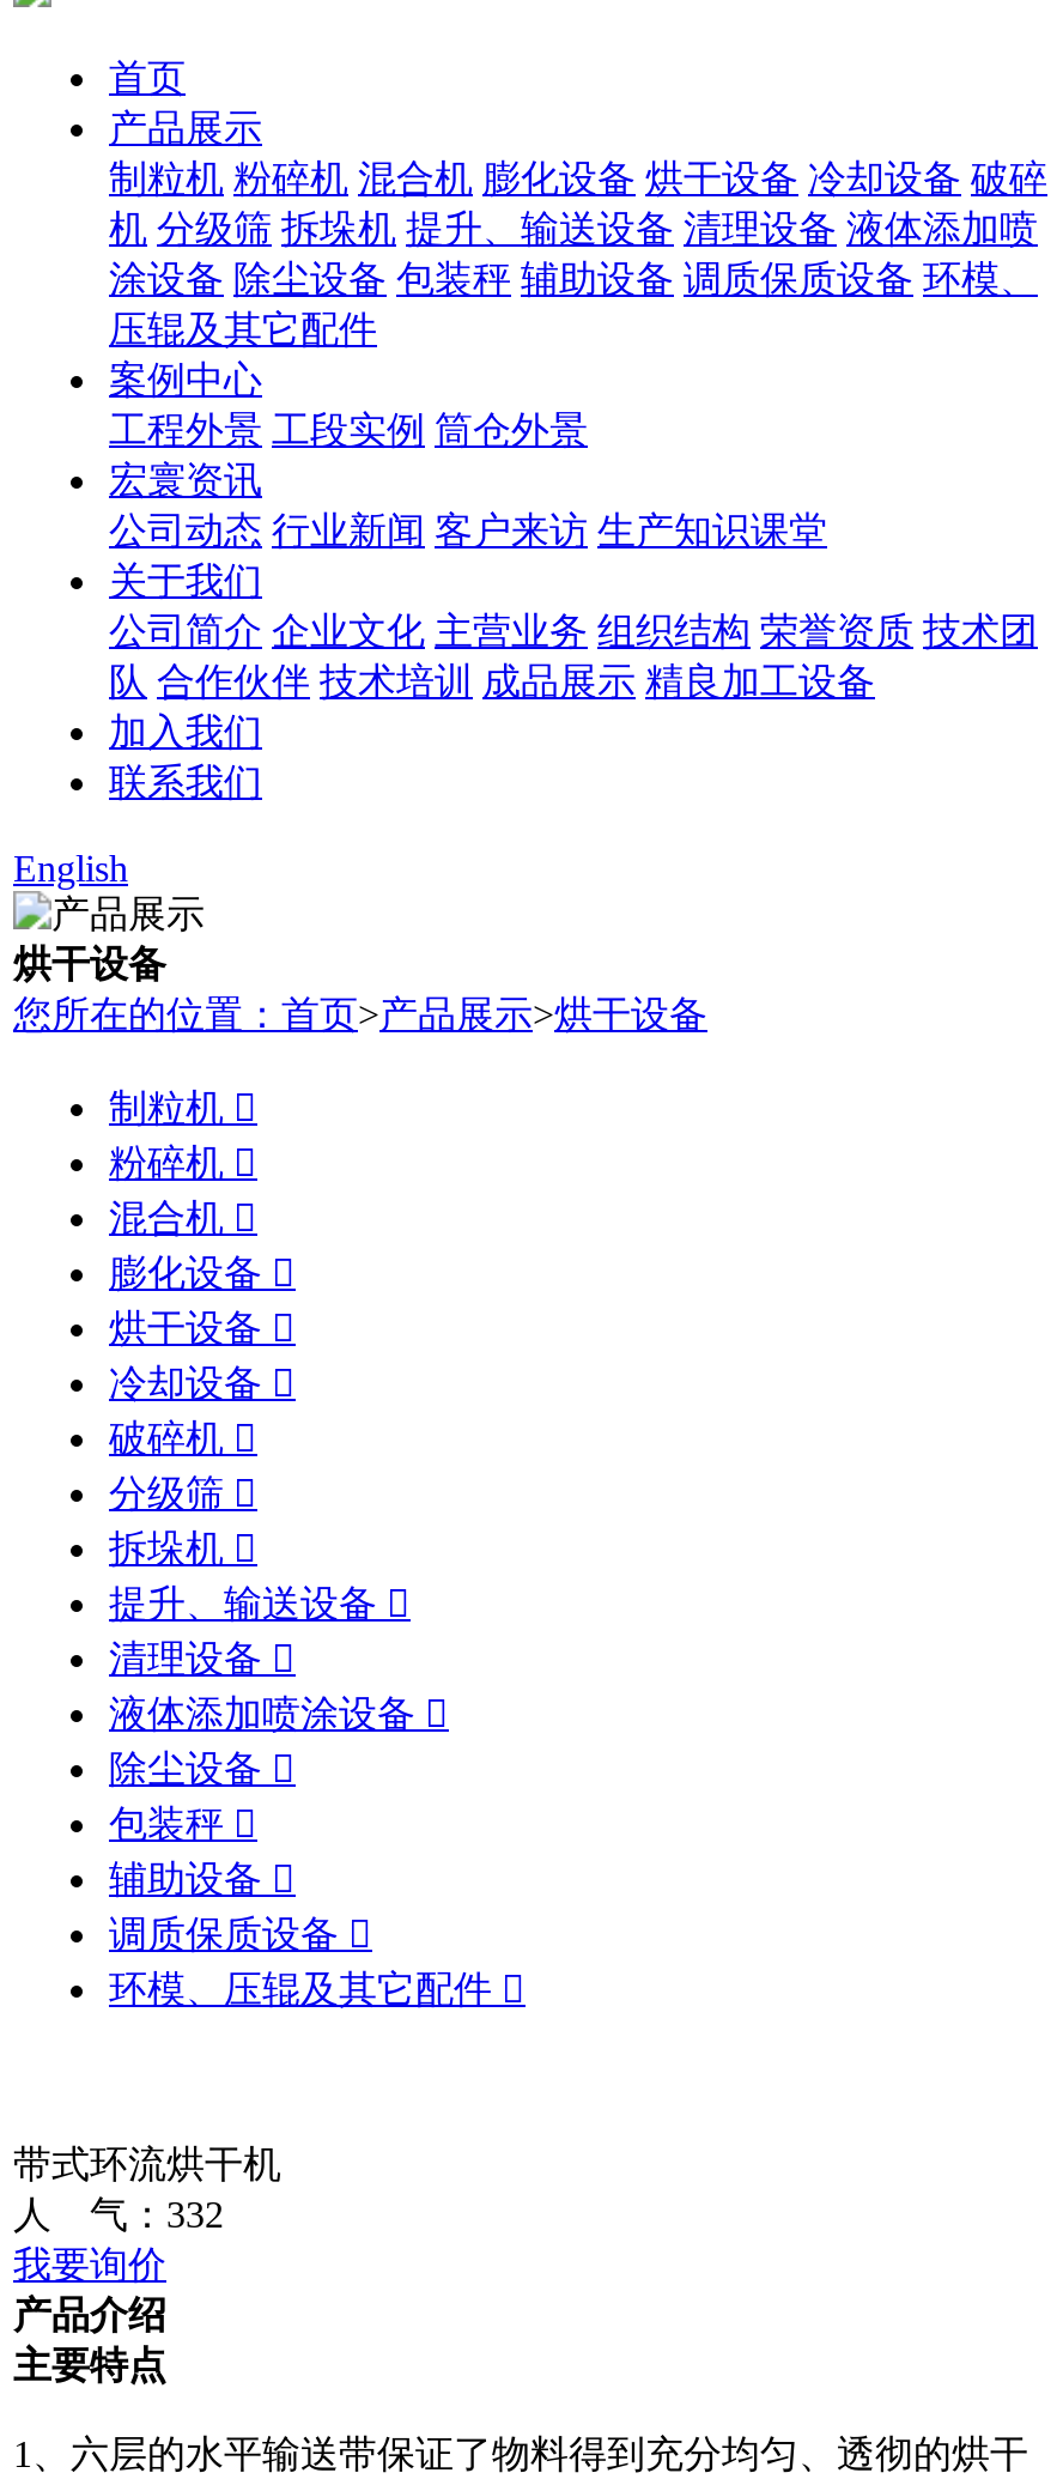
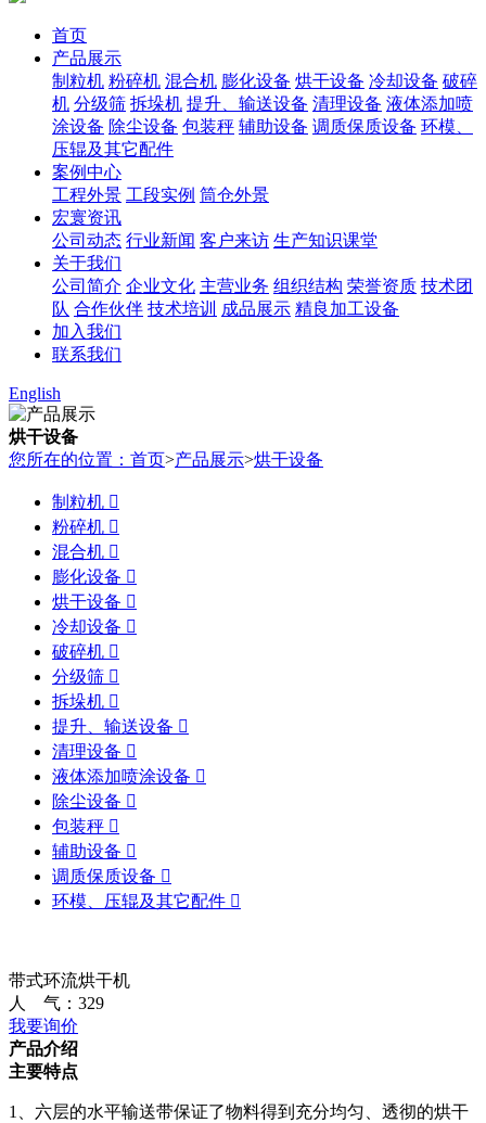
[13,2194,224,2235] 人 气：332 -> [9,994,104,1012] 人 气：329

